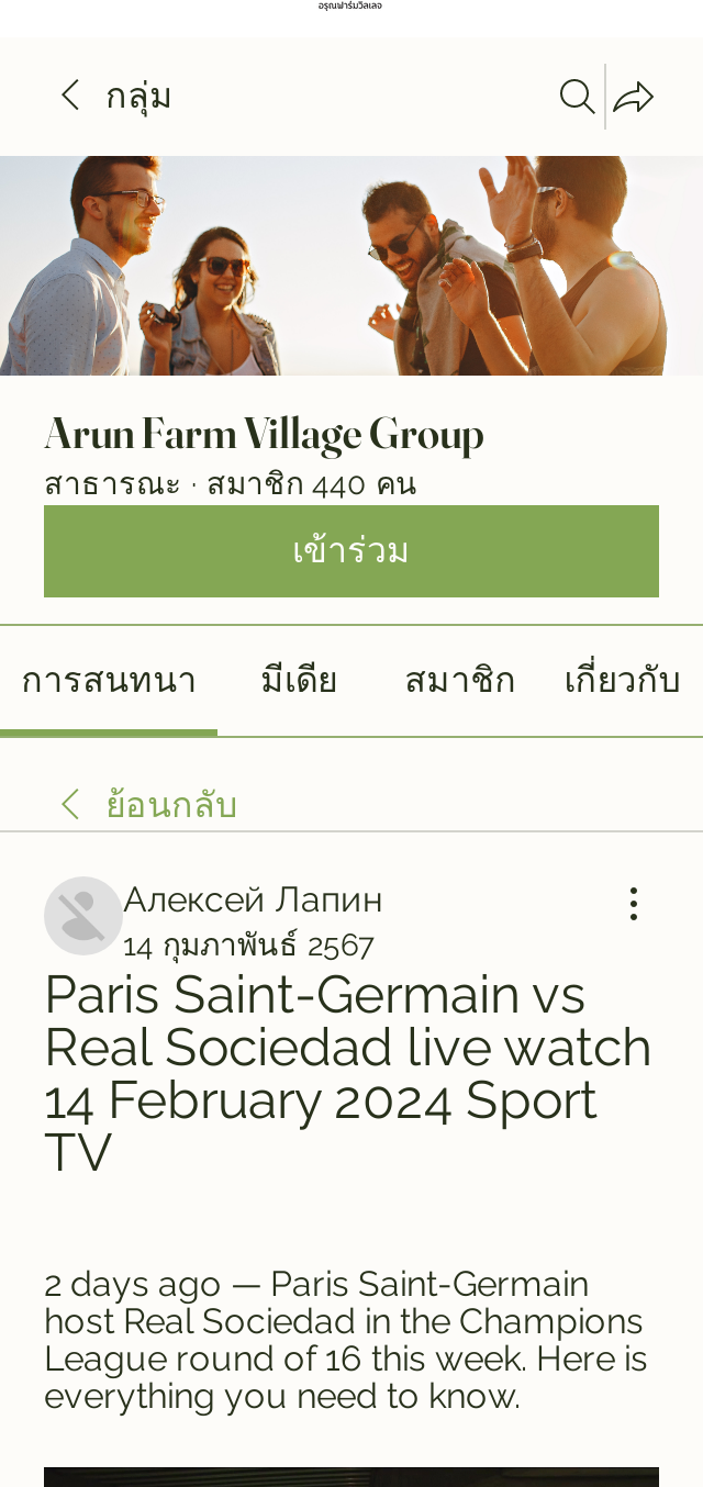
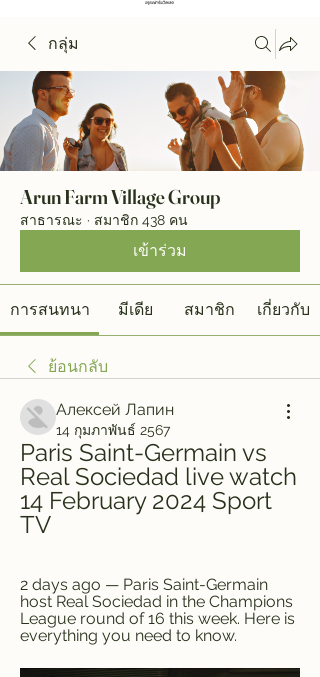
[44,466,417,501] สาธารณะ · สมาชิก 440 คน -> [20,212,188,228] สาธารณะ · สมาชิก 438 คน

